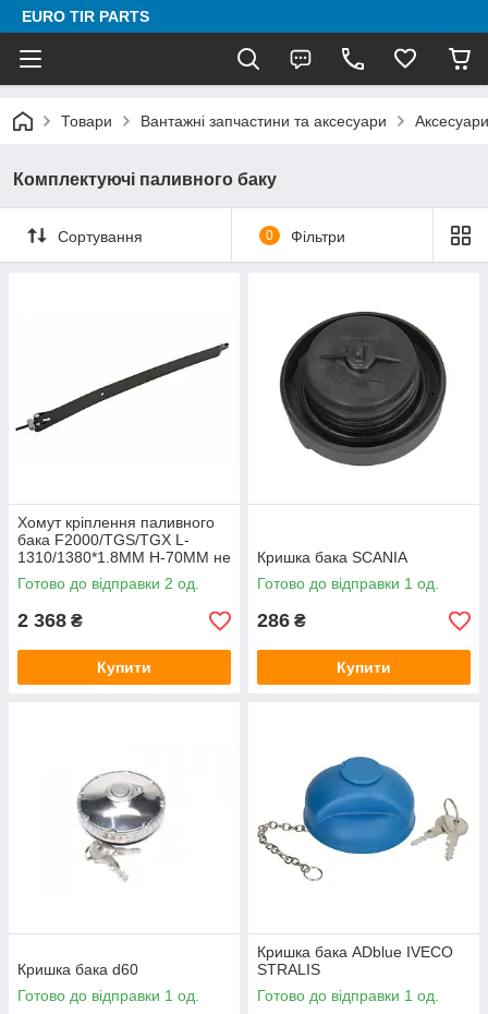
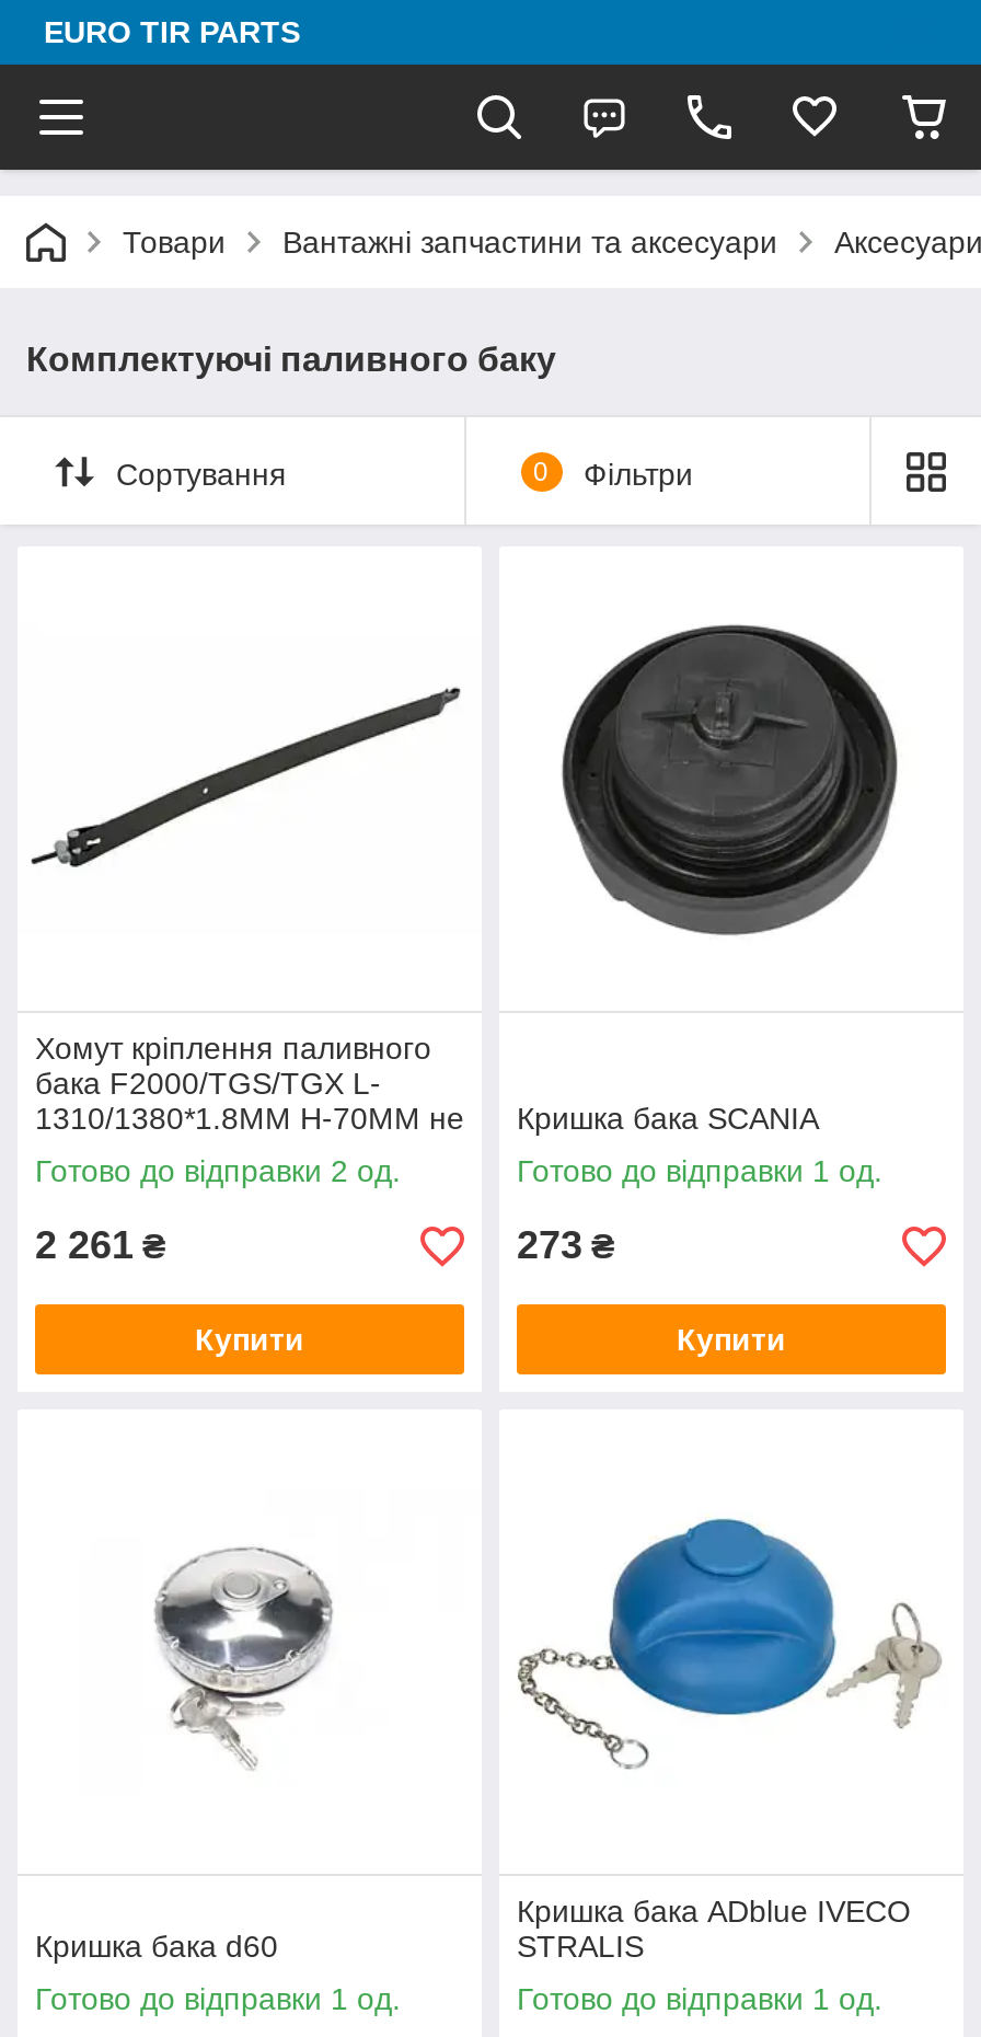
[17,609,83,631] 2 368 ₴ -> [35,1223,166,1267] 2 261 ₴
[257,609,306,631] 286 ₴ -> [517,1223,615,1267] 273 ₴

